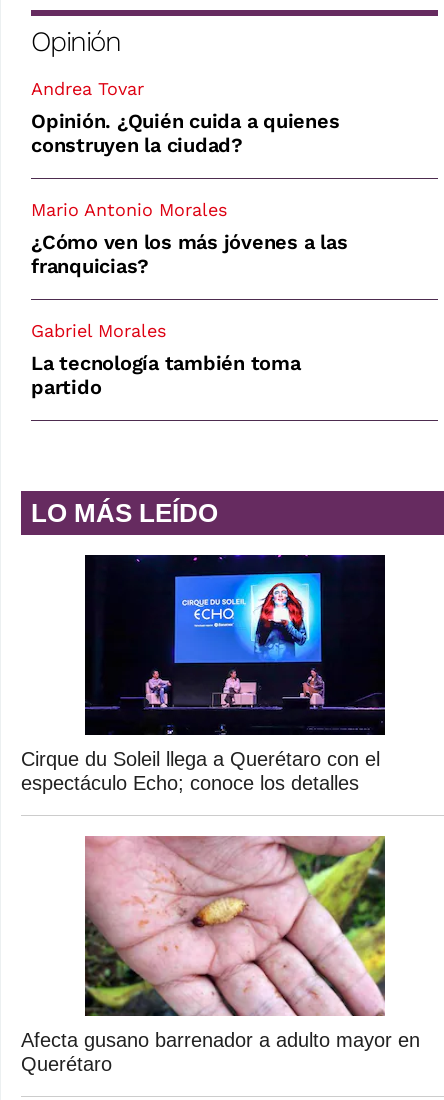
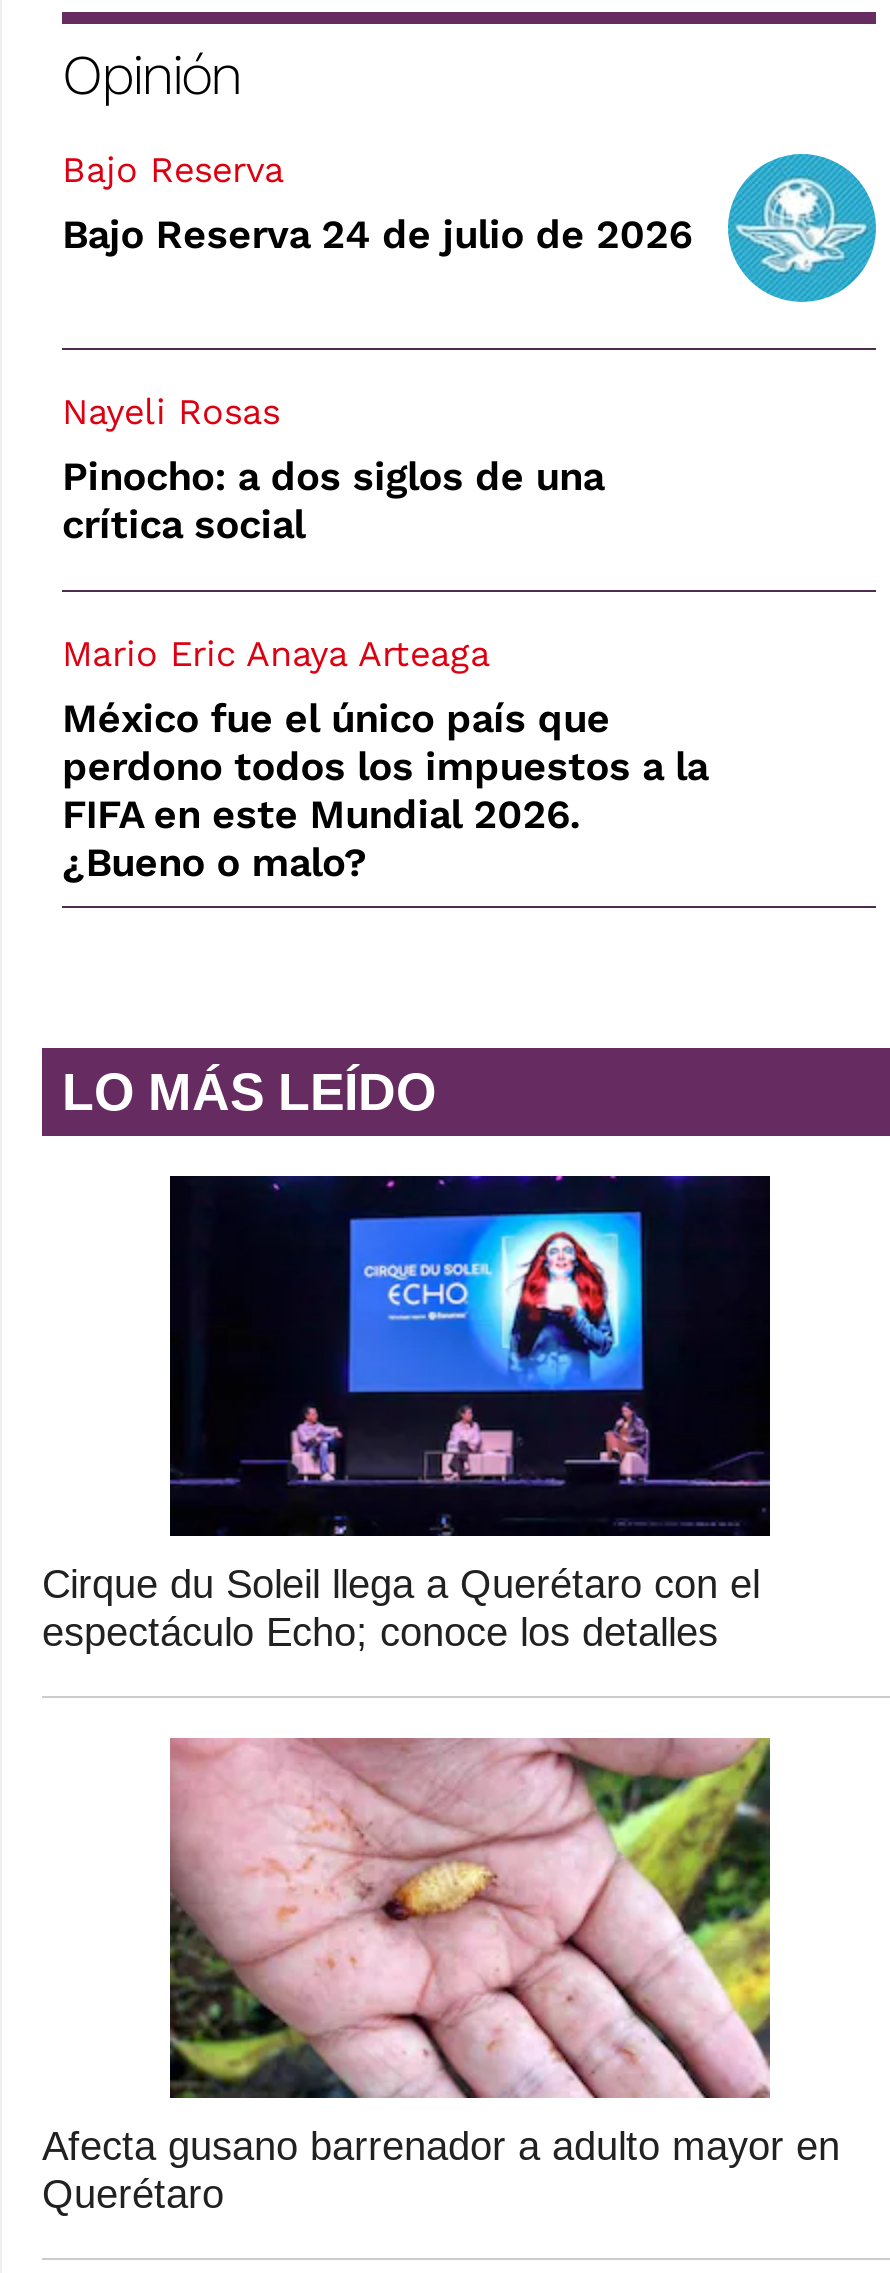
none -> [726,152,878,304] [image]
[31,78,339,157] Andrea Tovar | Opinión. ¿Quién cuida a quienes | construyen la ciudad? -> [62,148,692,258] Bajo Reserva | Bajo Reserva 24 de julio de 2026
[31,199,347,278] Mario Antonio Morales | ¿Cómo ven los más jóvenes a las | franquicias? -> [62,390,604,548] Nayeli Rosas | Pinocho: a dos siglos de una | crítica social
[31,320,300,399] Gabriel Morales | La tecnología también toma | partido -> [62,632,708,886] Mario Eric Anaya Arteaga | México fue el único país que | perdono todos los impuestos a la | FIFA en este Mundial 2026. | ¿Bueno o malo?

